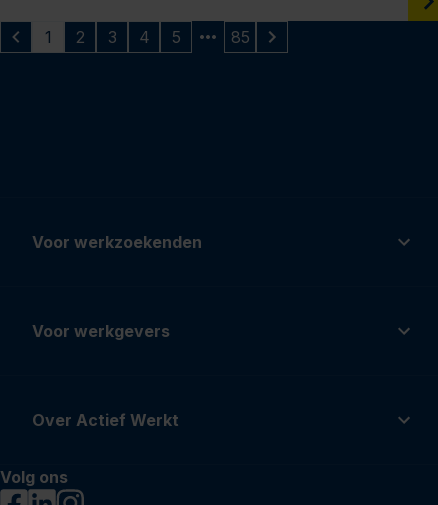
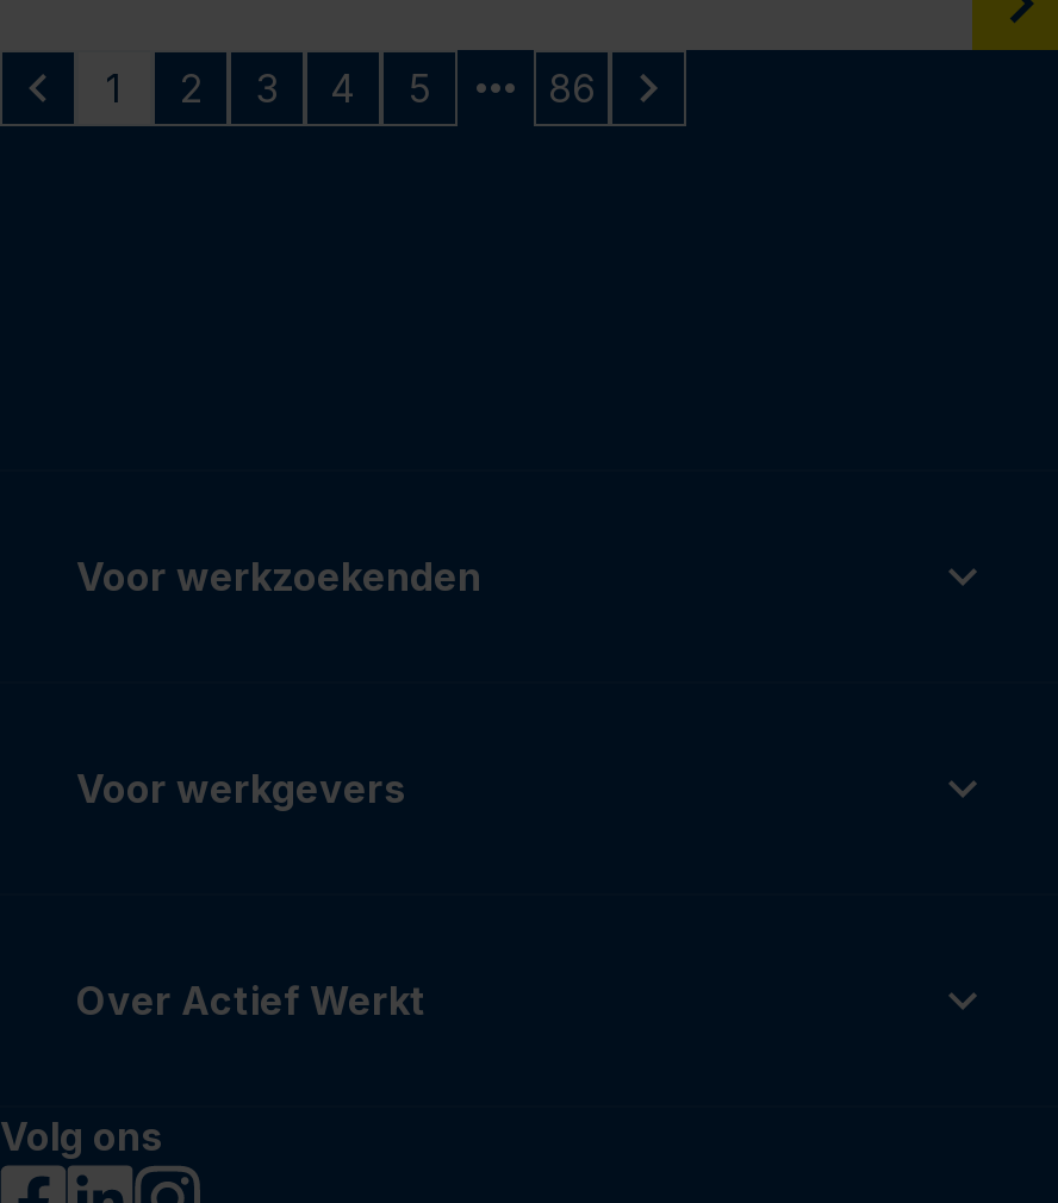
[230,27,249,47] 85 -> [548,64,596,112] 86

